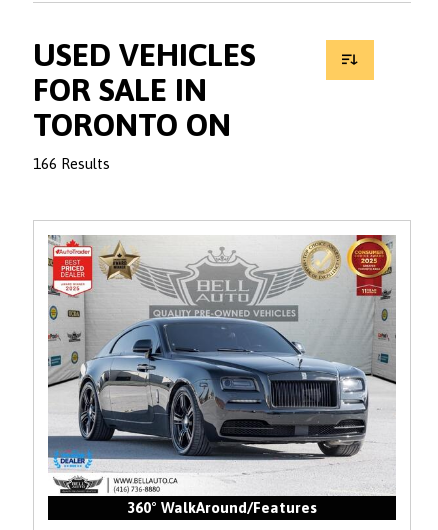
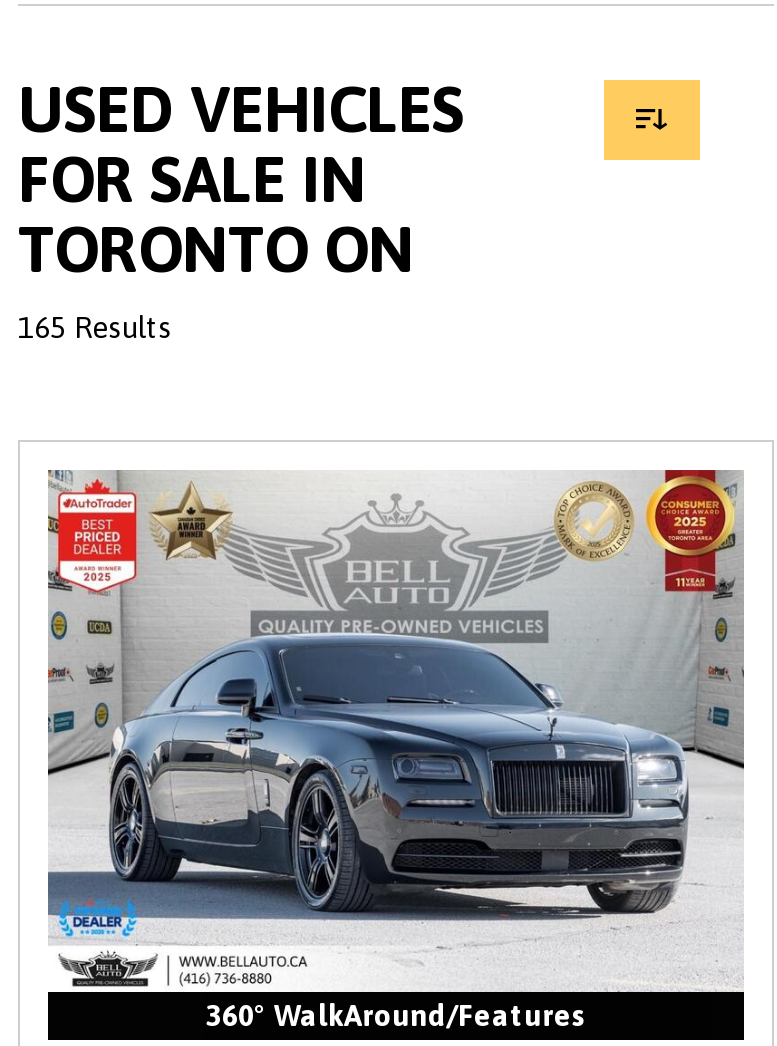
[33,155,110,172] 166 Results -> [18,310,172,344] 165 Results

